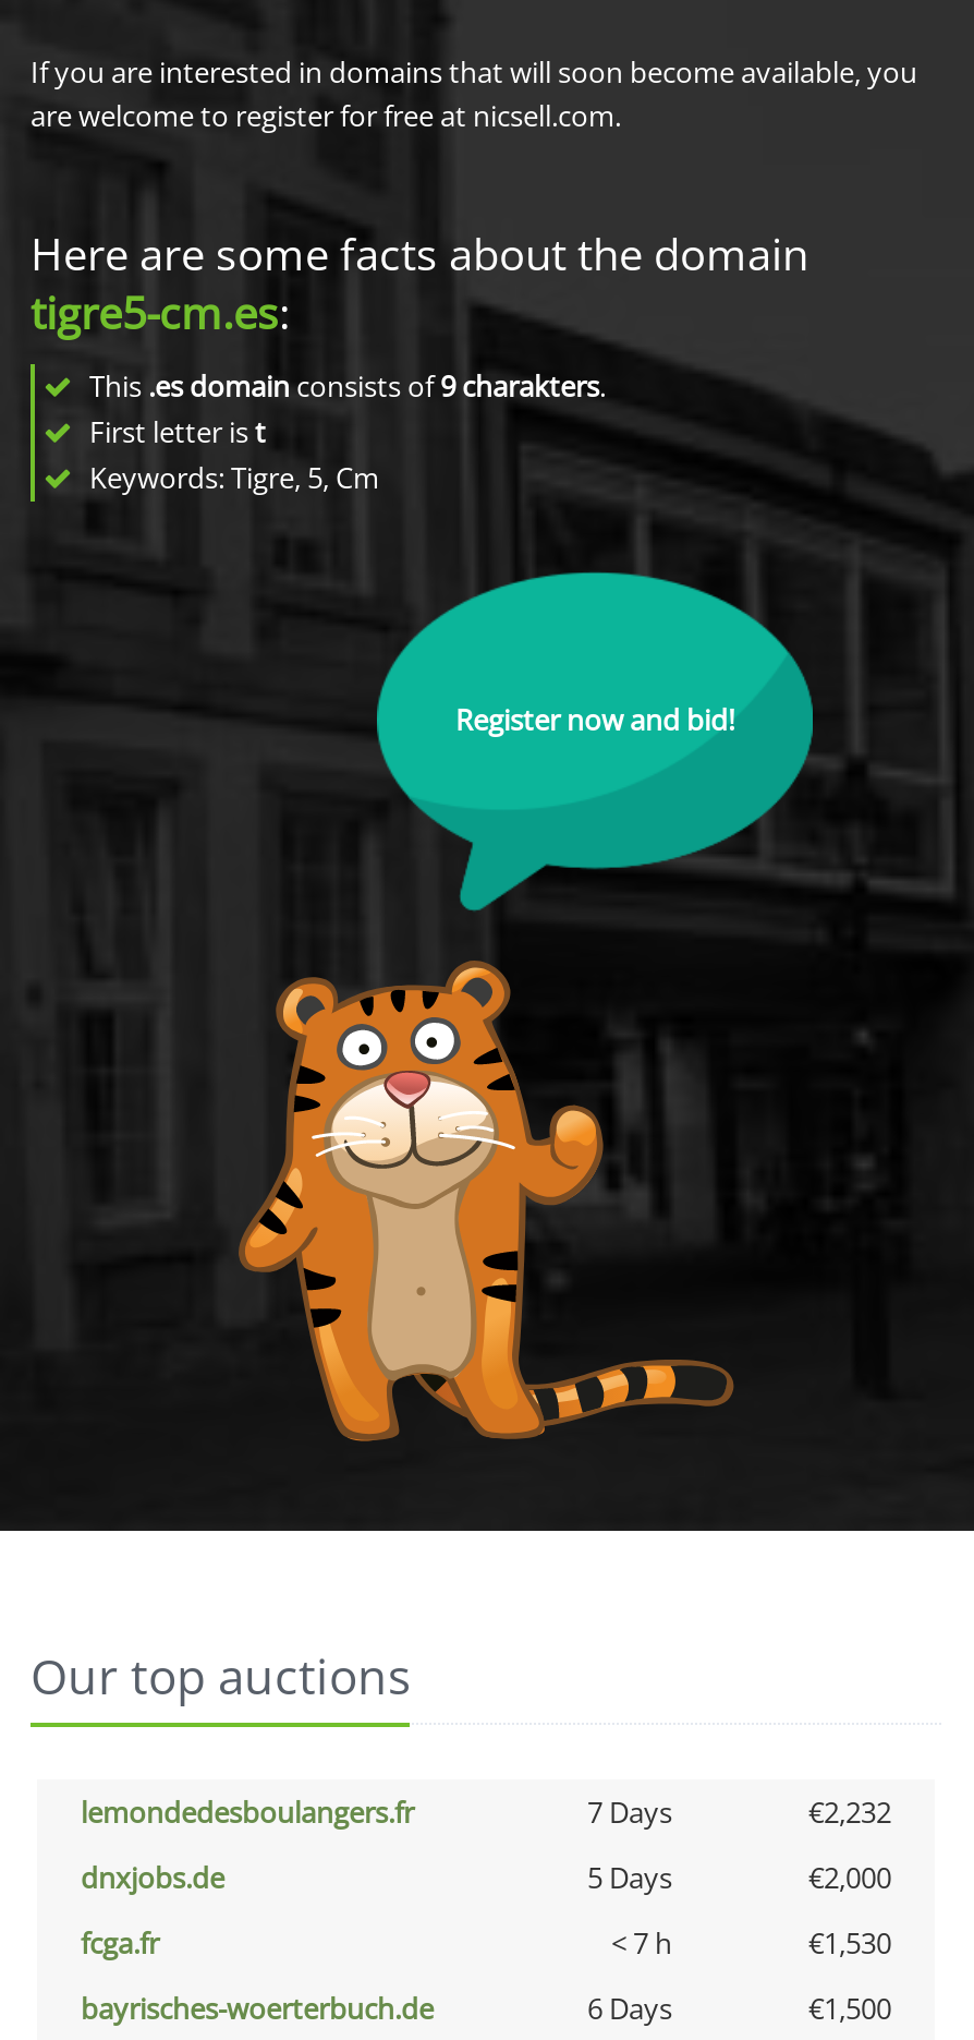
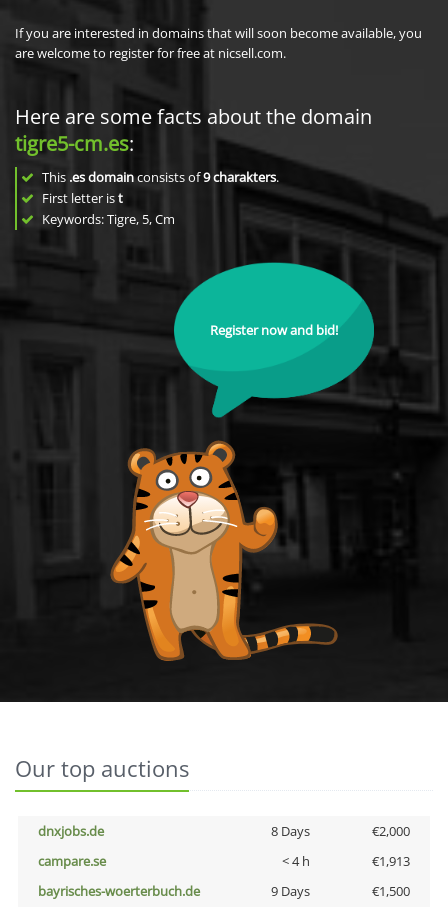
[81,1792,891,1832] lemondedesboulangers.fr | 7 Days | €2,232 -> none
[587,1858,672,1897] 5 Days -> [270,822,309,840] 8 Days
[81,1923,891,1963] fcga.fr | < 7 h | €1,530 -> [38,852,410,870] campare.se | < 4 h | €1,913
[587,1989,672,2028] 6 Days -> [270,882,309,900] 9 Days

